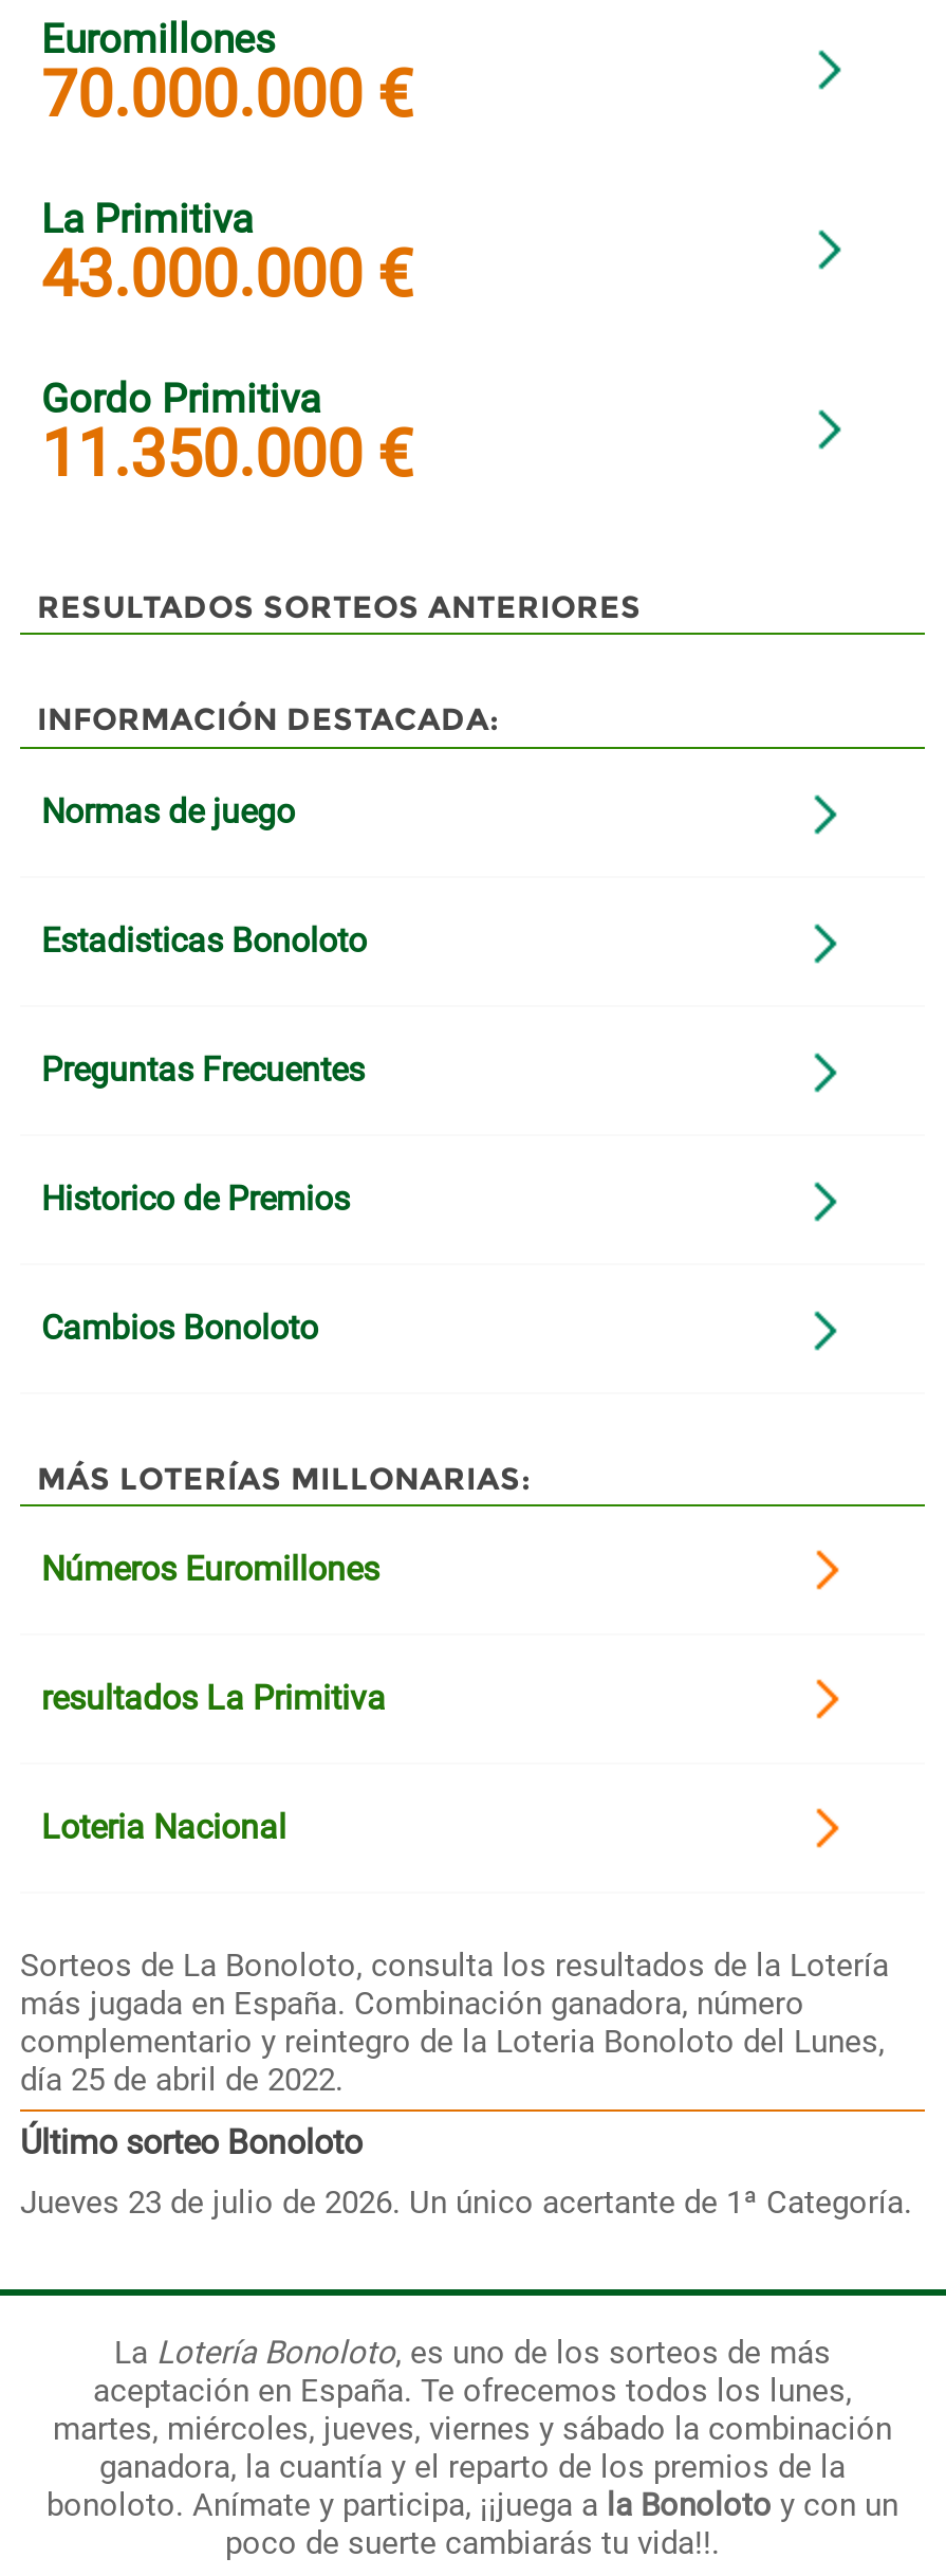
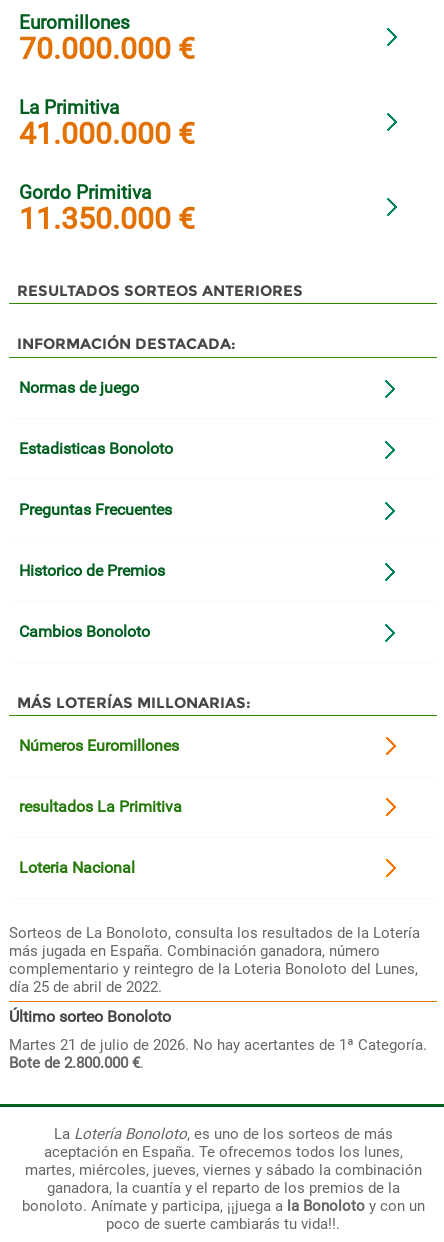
[41,237,413,311] 43.000.000 € -> [19,116,195,151] 41.000.000 €
[20,2183,912,2221] Jueves 23 de julio de 2026. Un único acertante de 1ª Categoría. -> [9,1036,427,1072] Martes 21 de julio de 2026. No hay acertantes de 1ª Categoría. | Bote de 2.800.000 €.

